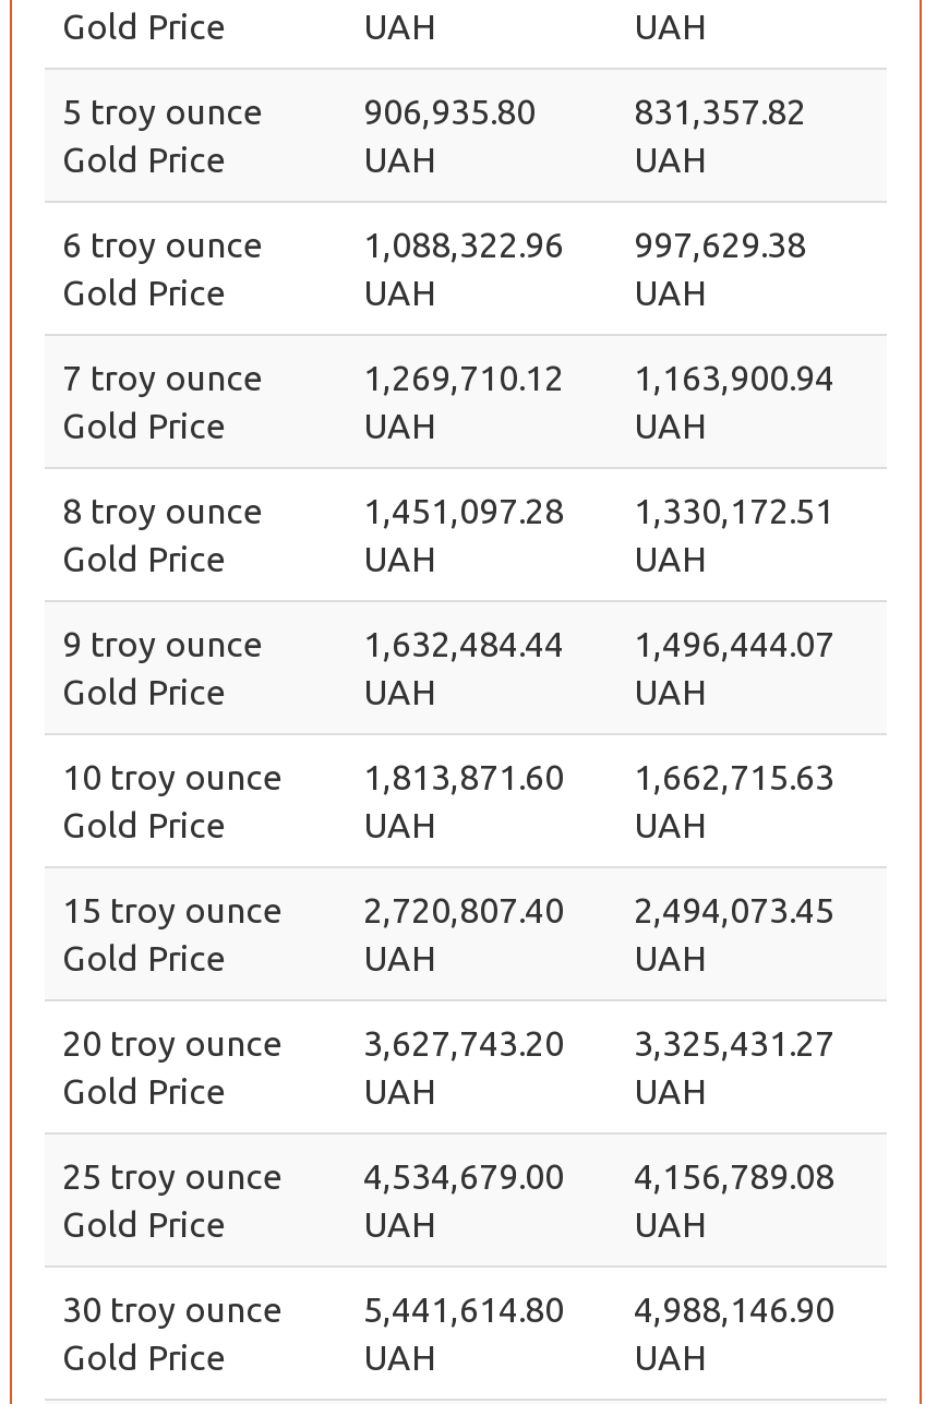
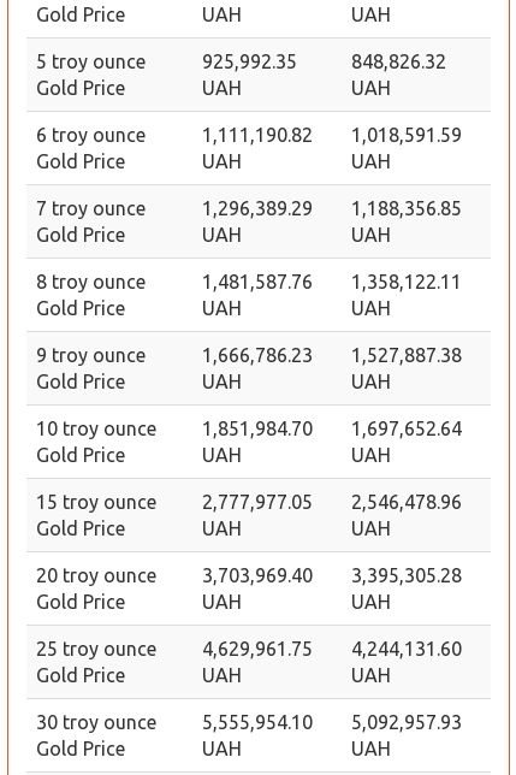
[363,92,536,131] 906,935.80 -> [202,51,297,72] 925,992.35
[634,92,806,131] 831,357.82 -> [351,51,446,72] 848,826.32
[363,225,564,264] 1,088,322.96 -> [202,124,313,146] 1,111,190.82
[634,225,806,264] 997,629.38 -> [351,124,462,146] 1,018,591.59
[363,358,564,397] 1,269,710.12 -> [202,197,313,219] 1,296,389.29
[634,358,834,397] 1,163,900.94 -> [351,197,462,219] 1,188,356.85
[363,491,564,530] 1,451,097.28 -> [202,271,313,292] 1,481,587.76
[634,491,834,530] 1,330,172.51 -> [351,271,462,292] 1,358,122.11
[363,624,564,663] 1,632,484.44 -> [202,344,313,366] 1,666,786.23
[634,624,834,663] 1,496,444.07 -> [351,344,462,366] 1,527,887.38
[363,757,564,796] 1,813,871.60 -> [202,418,313,439] 1,851,984.70
[634,757,834,796] 1,662,715.63 -> [351,418,462,439] 1,697,652.64
[363,890,564,929] 2,720,807.40 -> [202,491,313,513] 2,777,977.05
[634,890,834,929] 2,494,073.45 -> [351,491,462,513] 2,546,478.96
[363,1023,564,1063] 3,627,743.20 -> [202,564,313,586] 3,703,969.40
[634,1023,834,1063] 3,325,431.27 -> [351,564,462,586] 3,395,305.28
[363,1156,564,1196] 4,534,679.00 -> [202,638,313,659] 4,629,961.75
[634,1156,834,1196] 4,156,789.08 -> [351,638,462,659] 4,244,131.60
[363,1289,564,1329] 5,441,614.80 -> [202,711,313,733] 5,555,954.10
[634,1289,834,1329] 4,988,146.90 -> [351,711,462,733] 5,092,957.93

